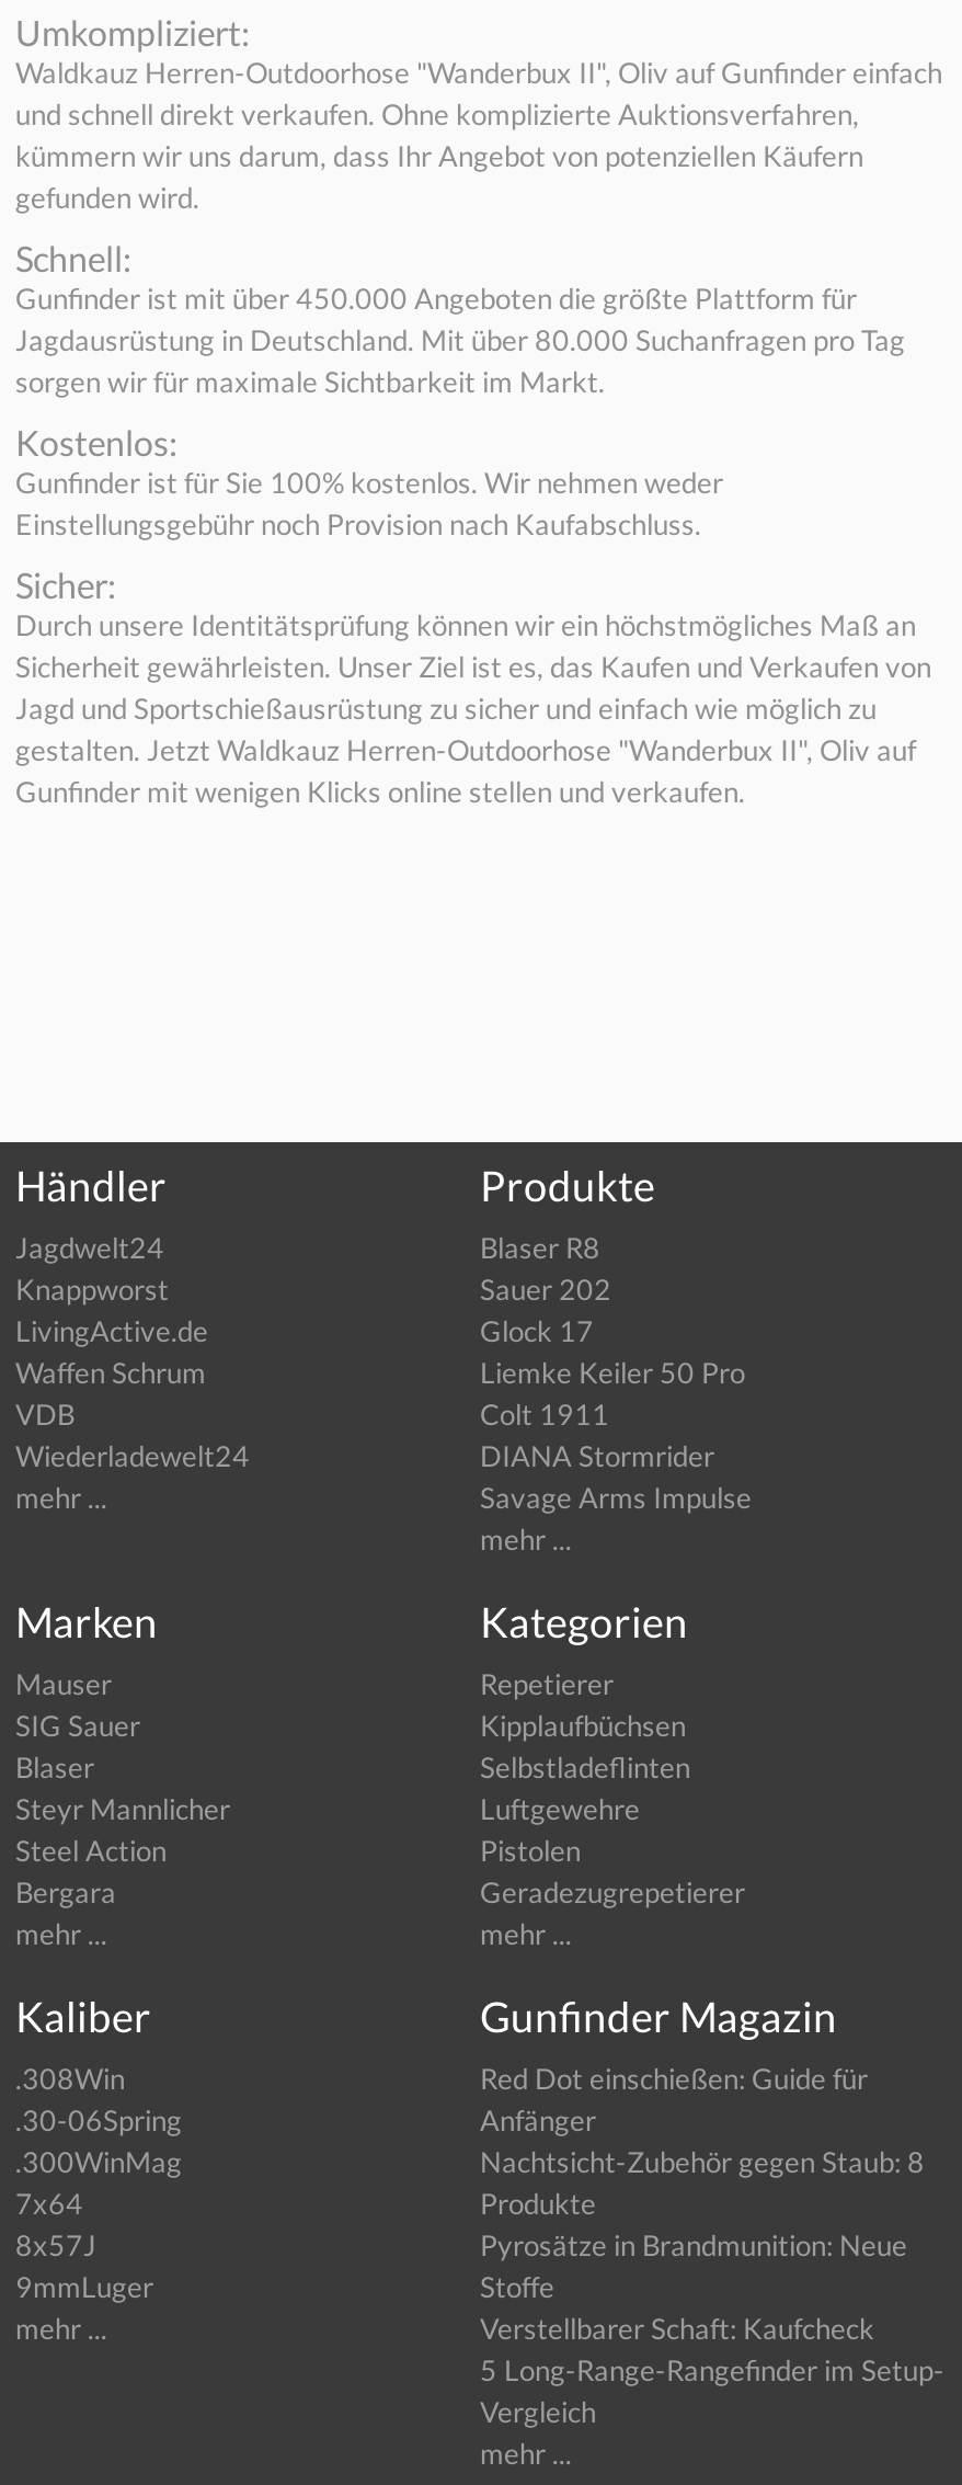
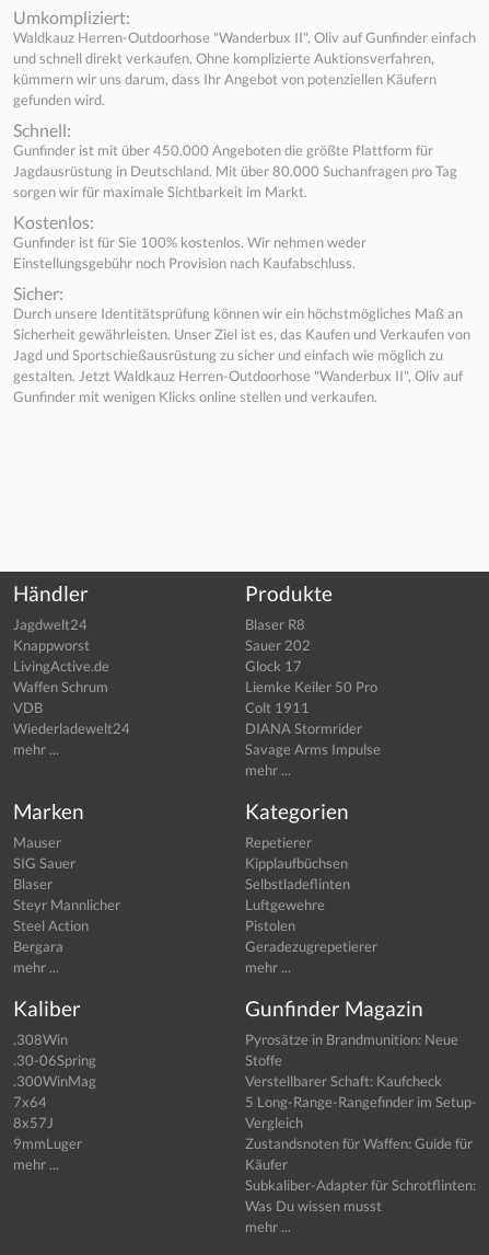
[480,2061,925,2221] Red Dot einschießen: Guide für | Anfänger | Nachtsicht-Zubehör gegen Staub: 8 | Produkte -> none
moved [480,2227,944,2429] -> [245,1031,477,1131]: Pyrosätze in Brandmunition: Neue | Stoffe | Verstellbarer Schaft: Kaufcheck | 5 Long-Range-Rangefinder im Setup- | Vergleich
none -> [245,1135,476,1214] Zustandsnoten für Waffen: Guide für | Käufer | Subkaliber-Adapter für Schrotflinten: | Was Du wissen musst

